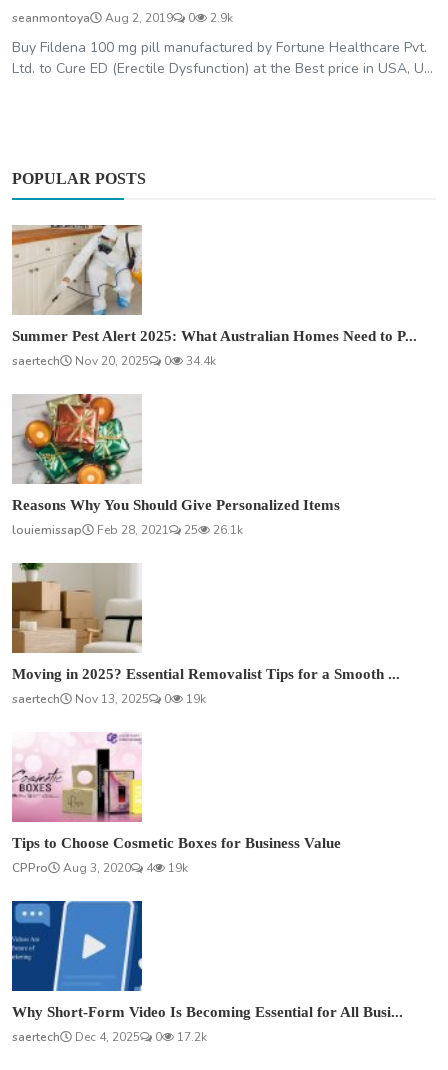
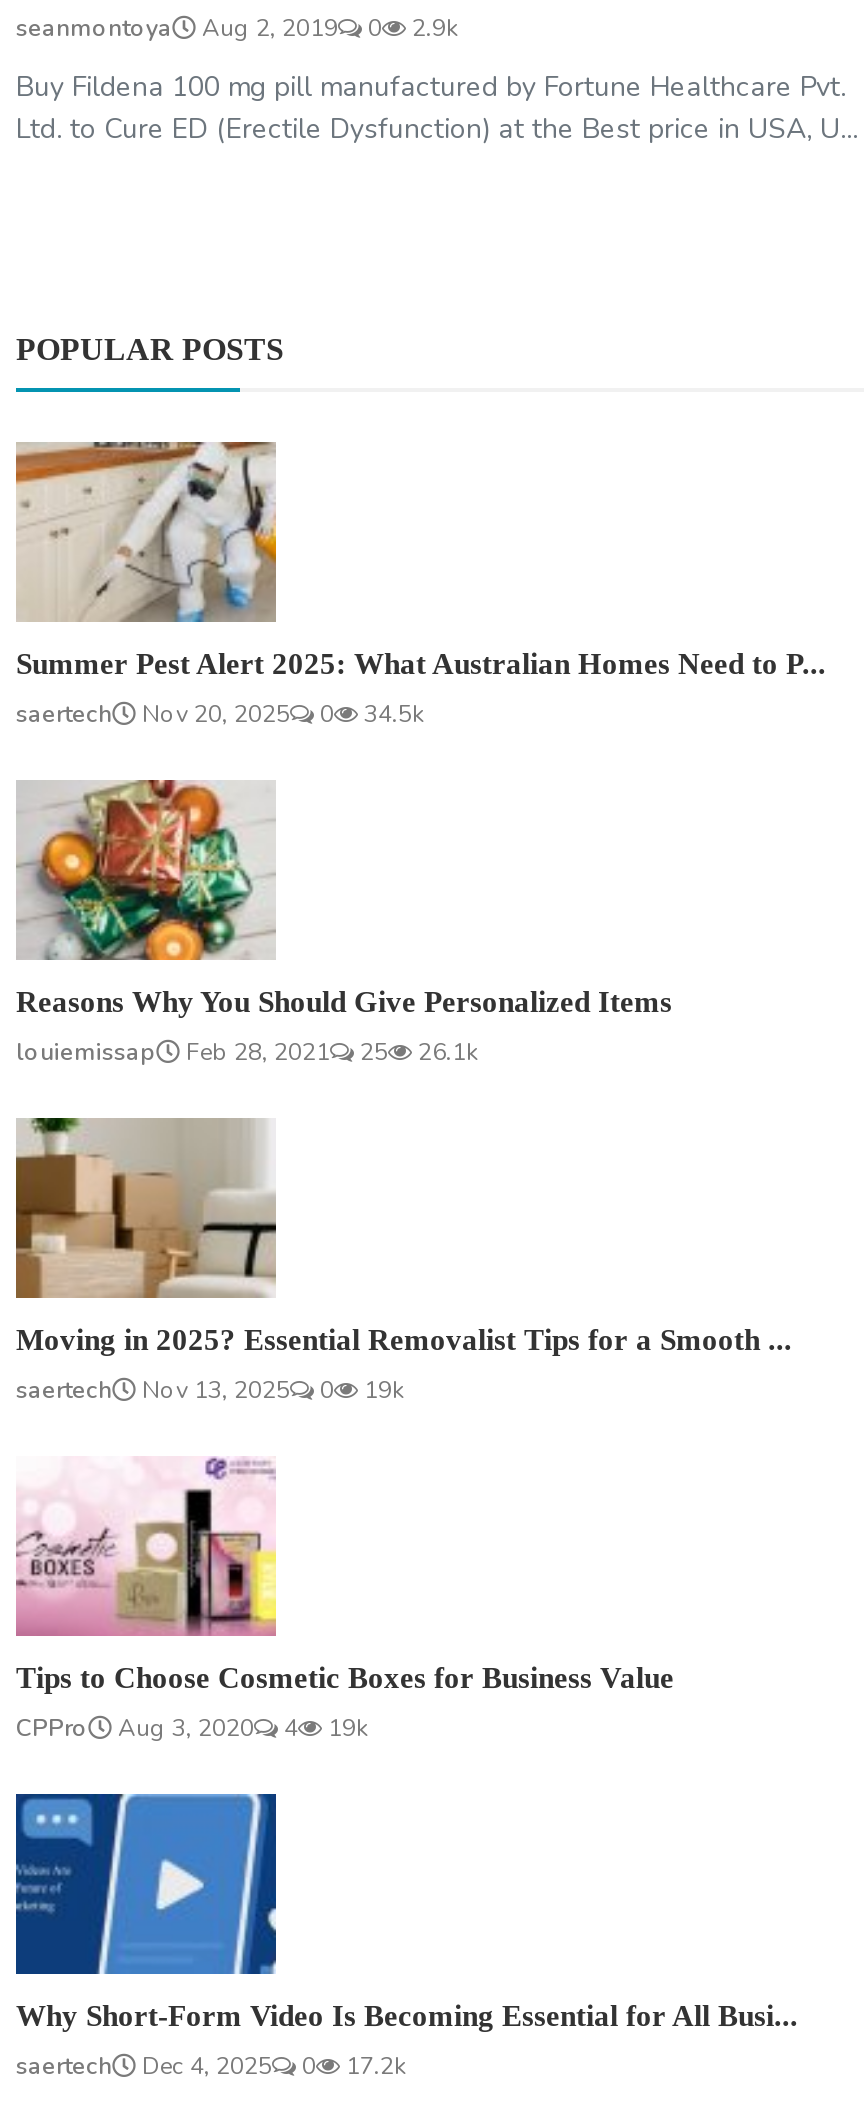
[183,353,216,369] 34.4k -> [358,697,424,729] 34.5k

